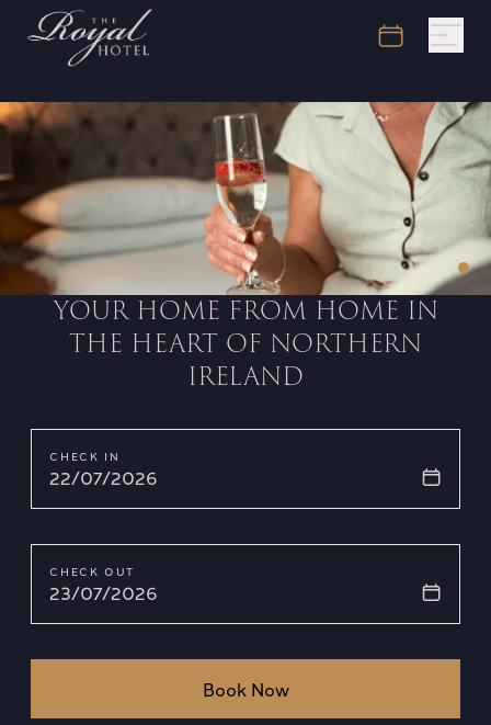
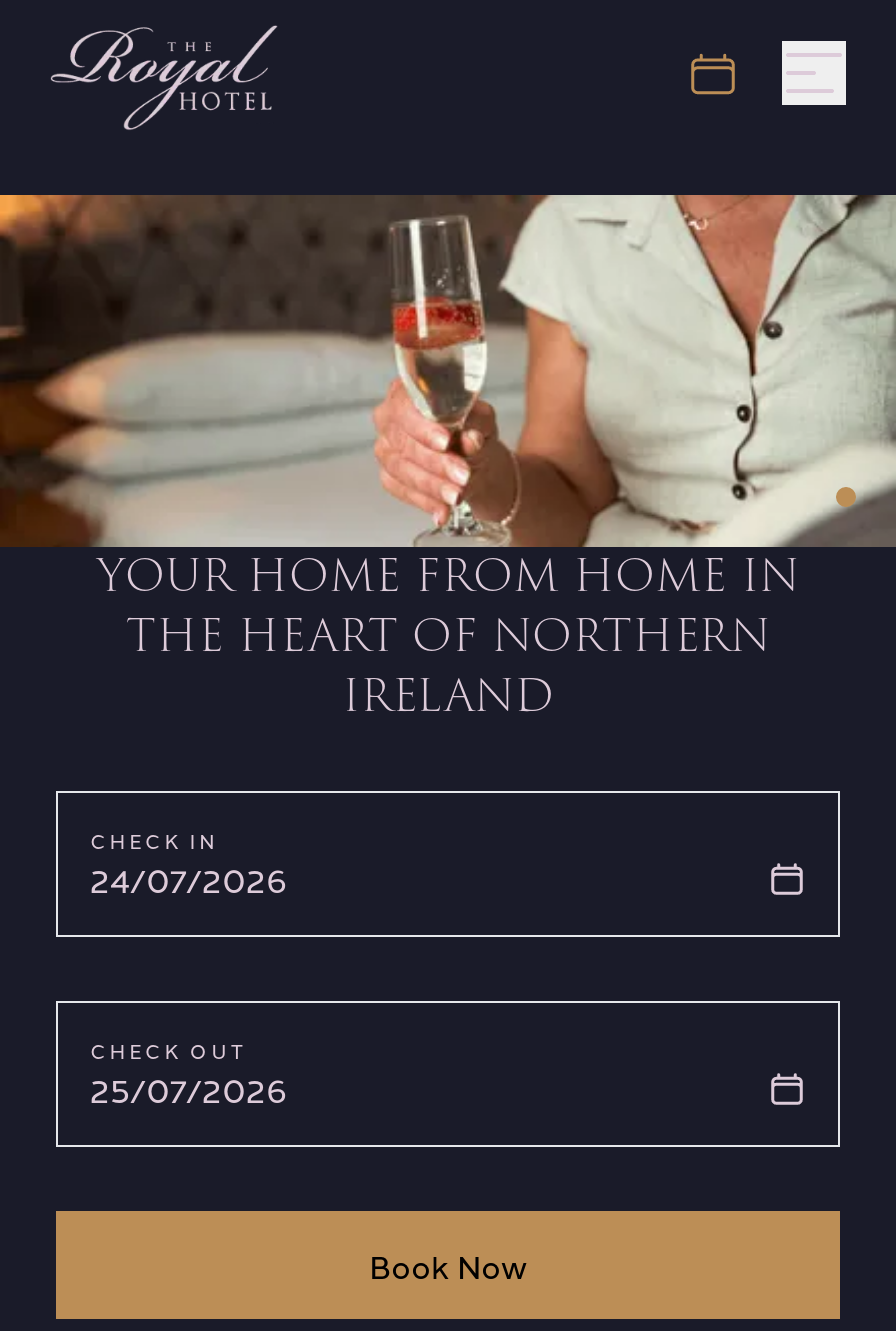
[49,465,158,489] 22/07/2026 -> [90,857,288,901] 24/07/2026
[49,580,158,604] 23/07/2026 -> [90,1067,288,1111] 25/07/2026

